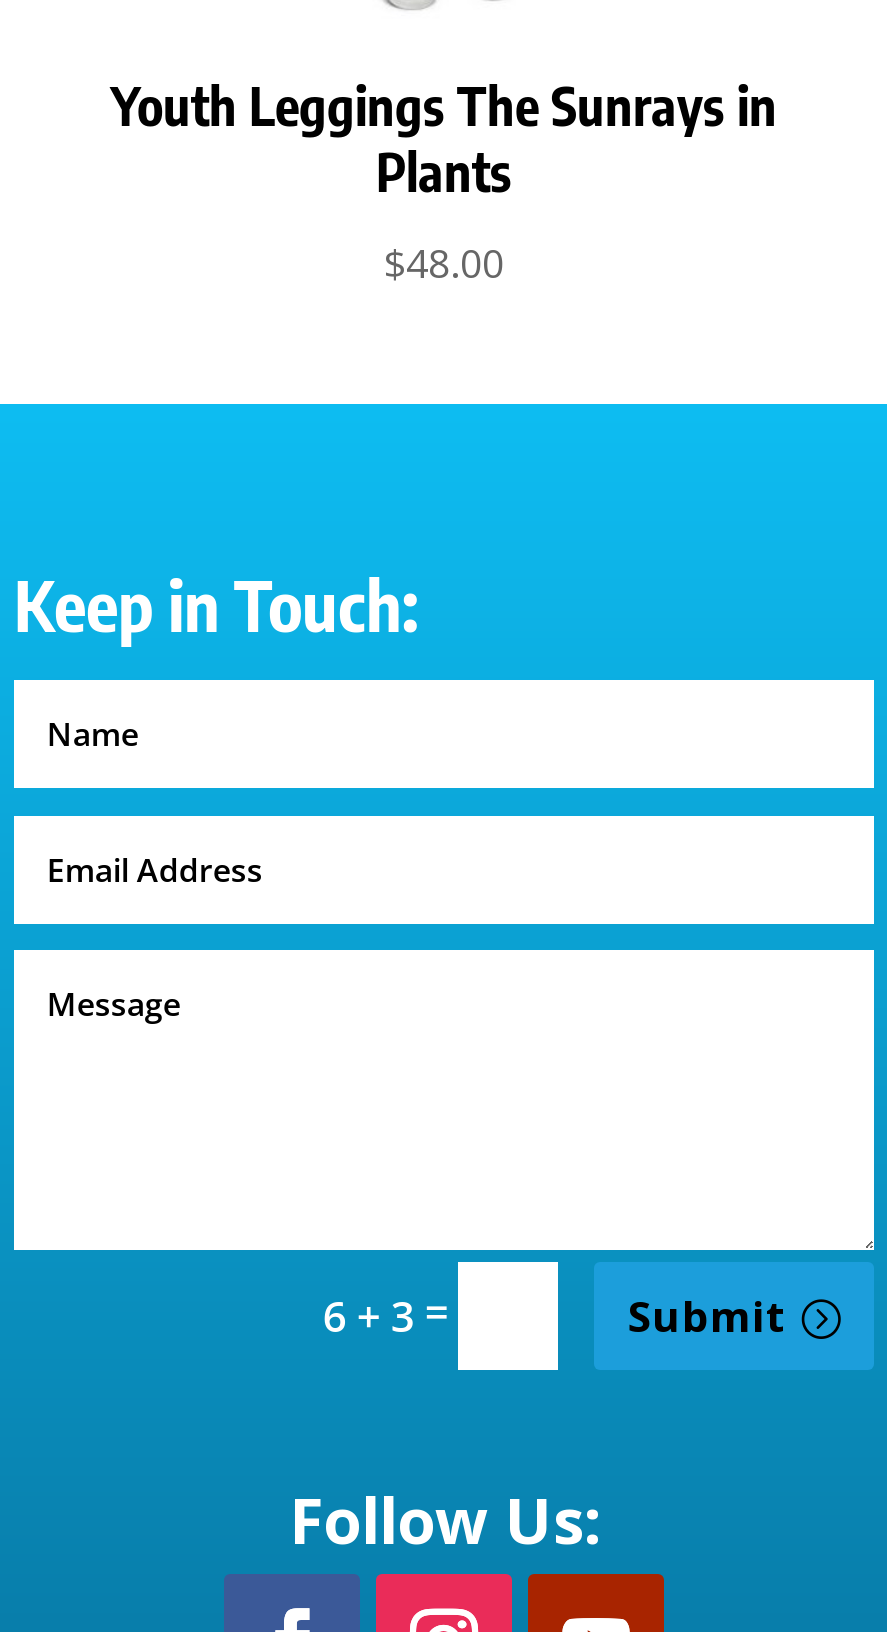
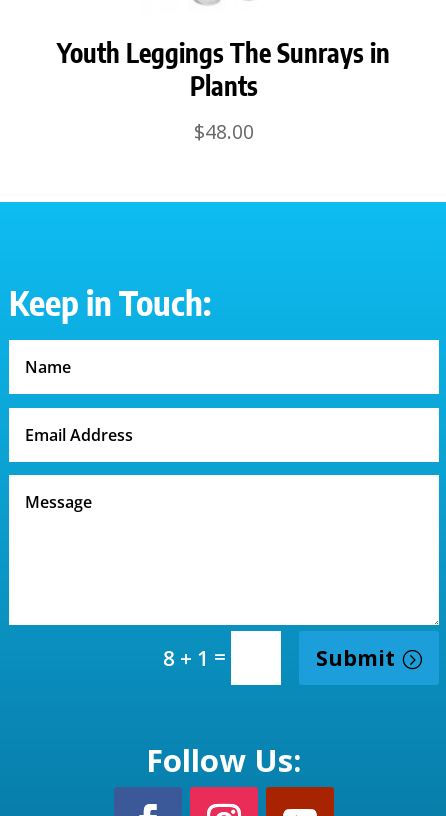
[323,1285,459,1345] 6 + 3 = -> [163,642,231,672] 8 + 1 =

